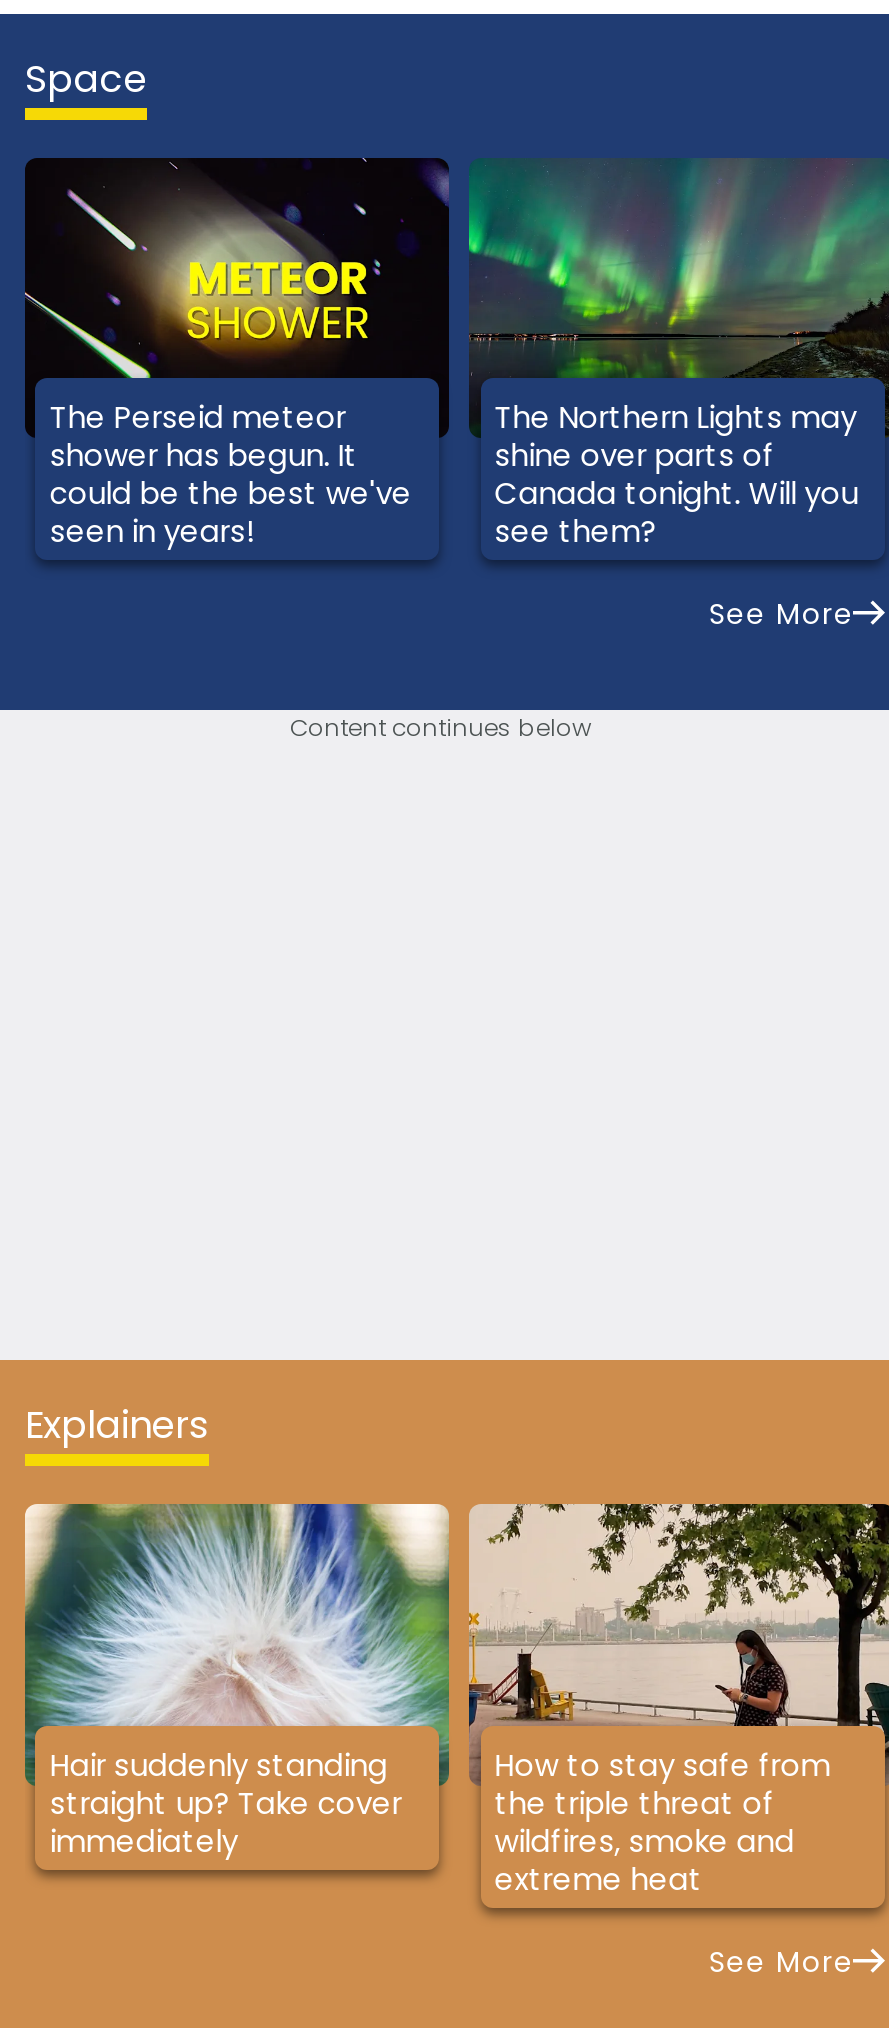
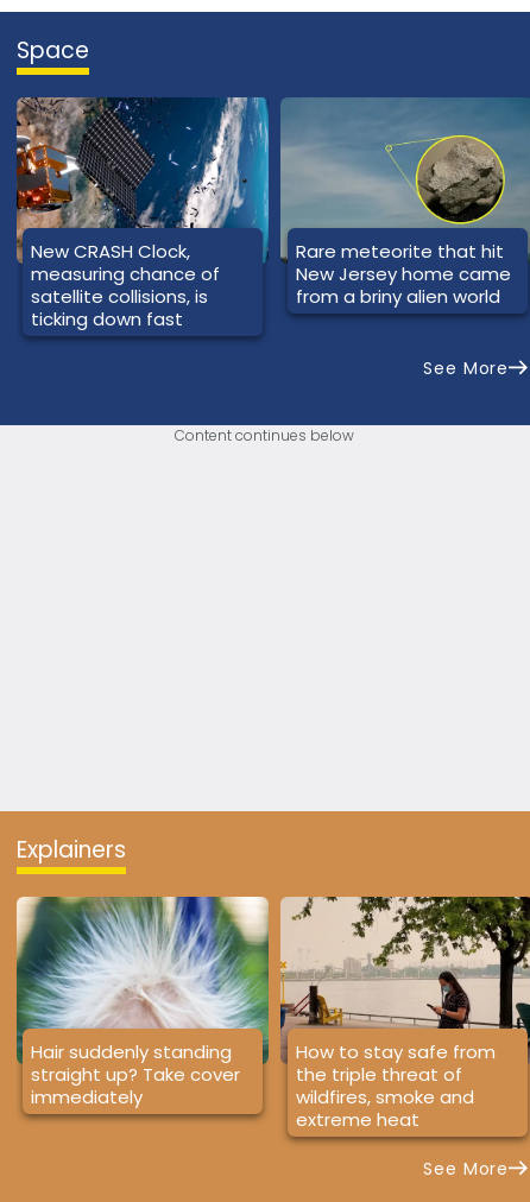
[23,156,451,552] [image] | The Perseid meteor | shower has begun. It | could be the best we've | seen in years! -> [15,96,270,332] [image] | New CRASH Clock, | measuring chance of | satellite collisions, is | ticking down fast
[467,158,883,552] [image] | The Northern Lights may | shine over parts of | Canada tonight. Will you | see them? -> [279,97,526,309] [image] | Rare meteorite that hit | New Jersey home came | from a briny alien world

